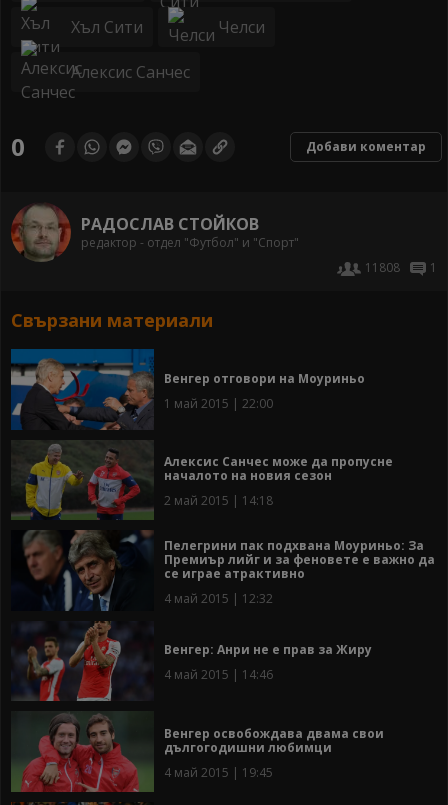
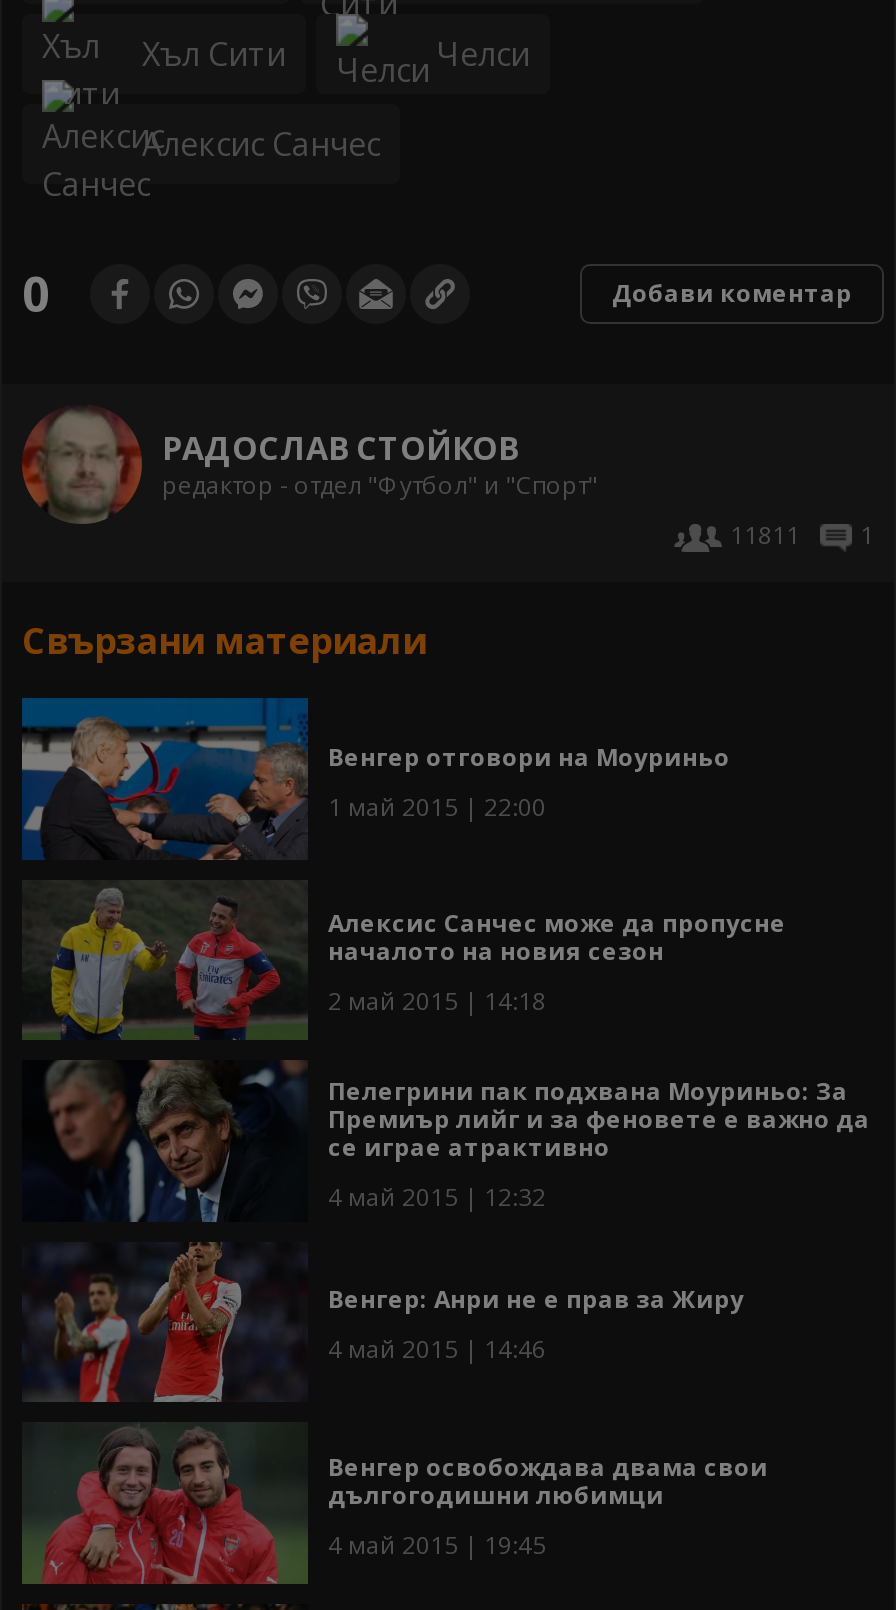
[365,259,437,276] 11808 1 -> [730,518,874,552] 11811 1

